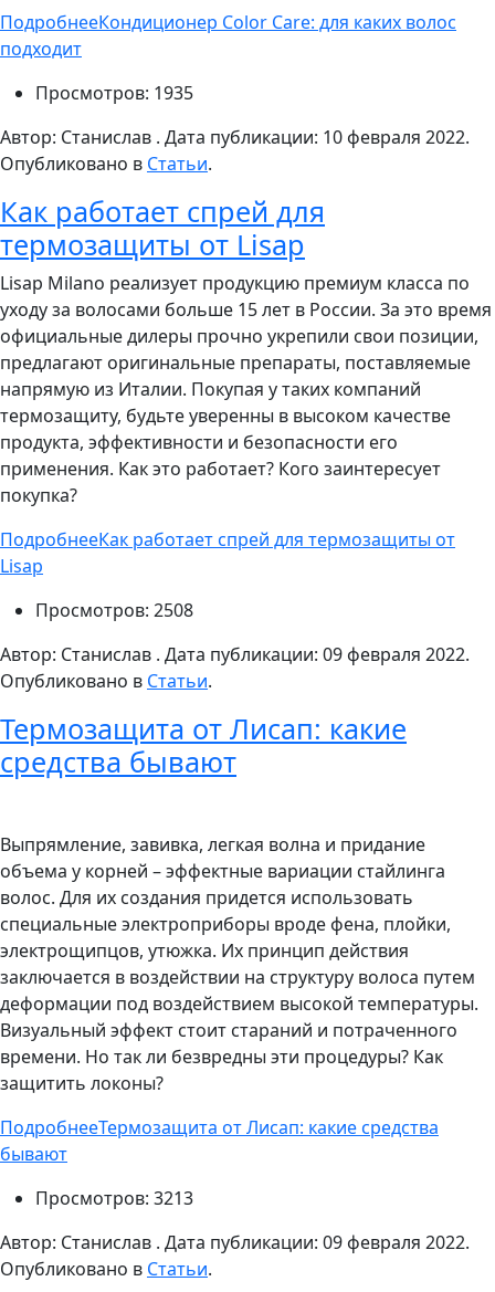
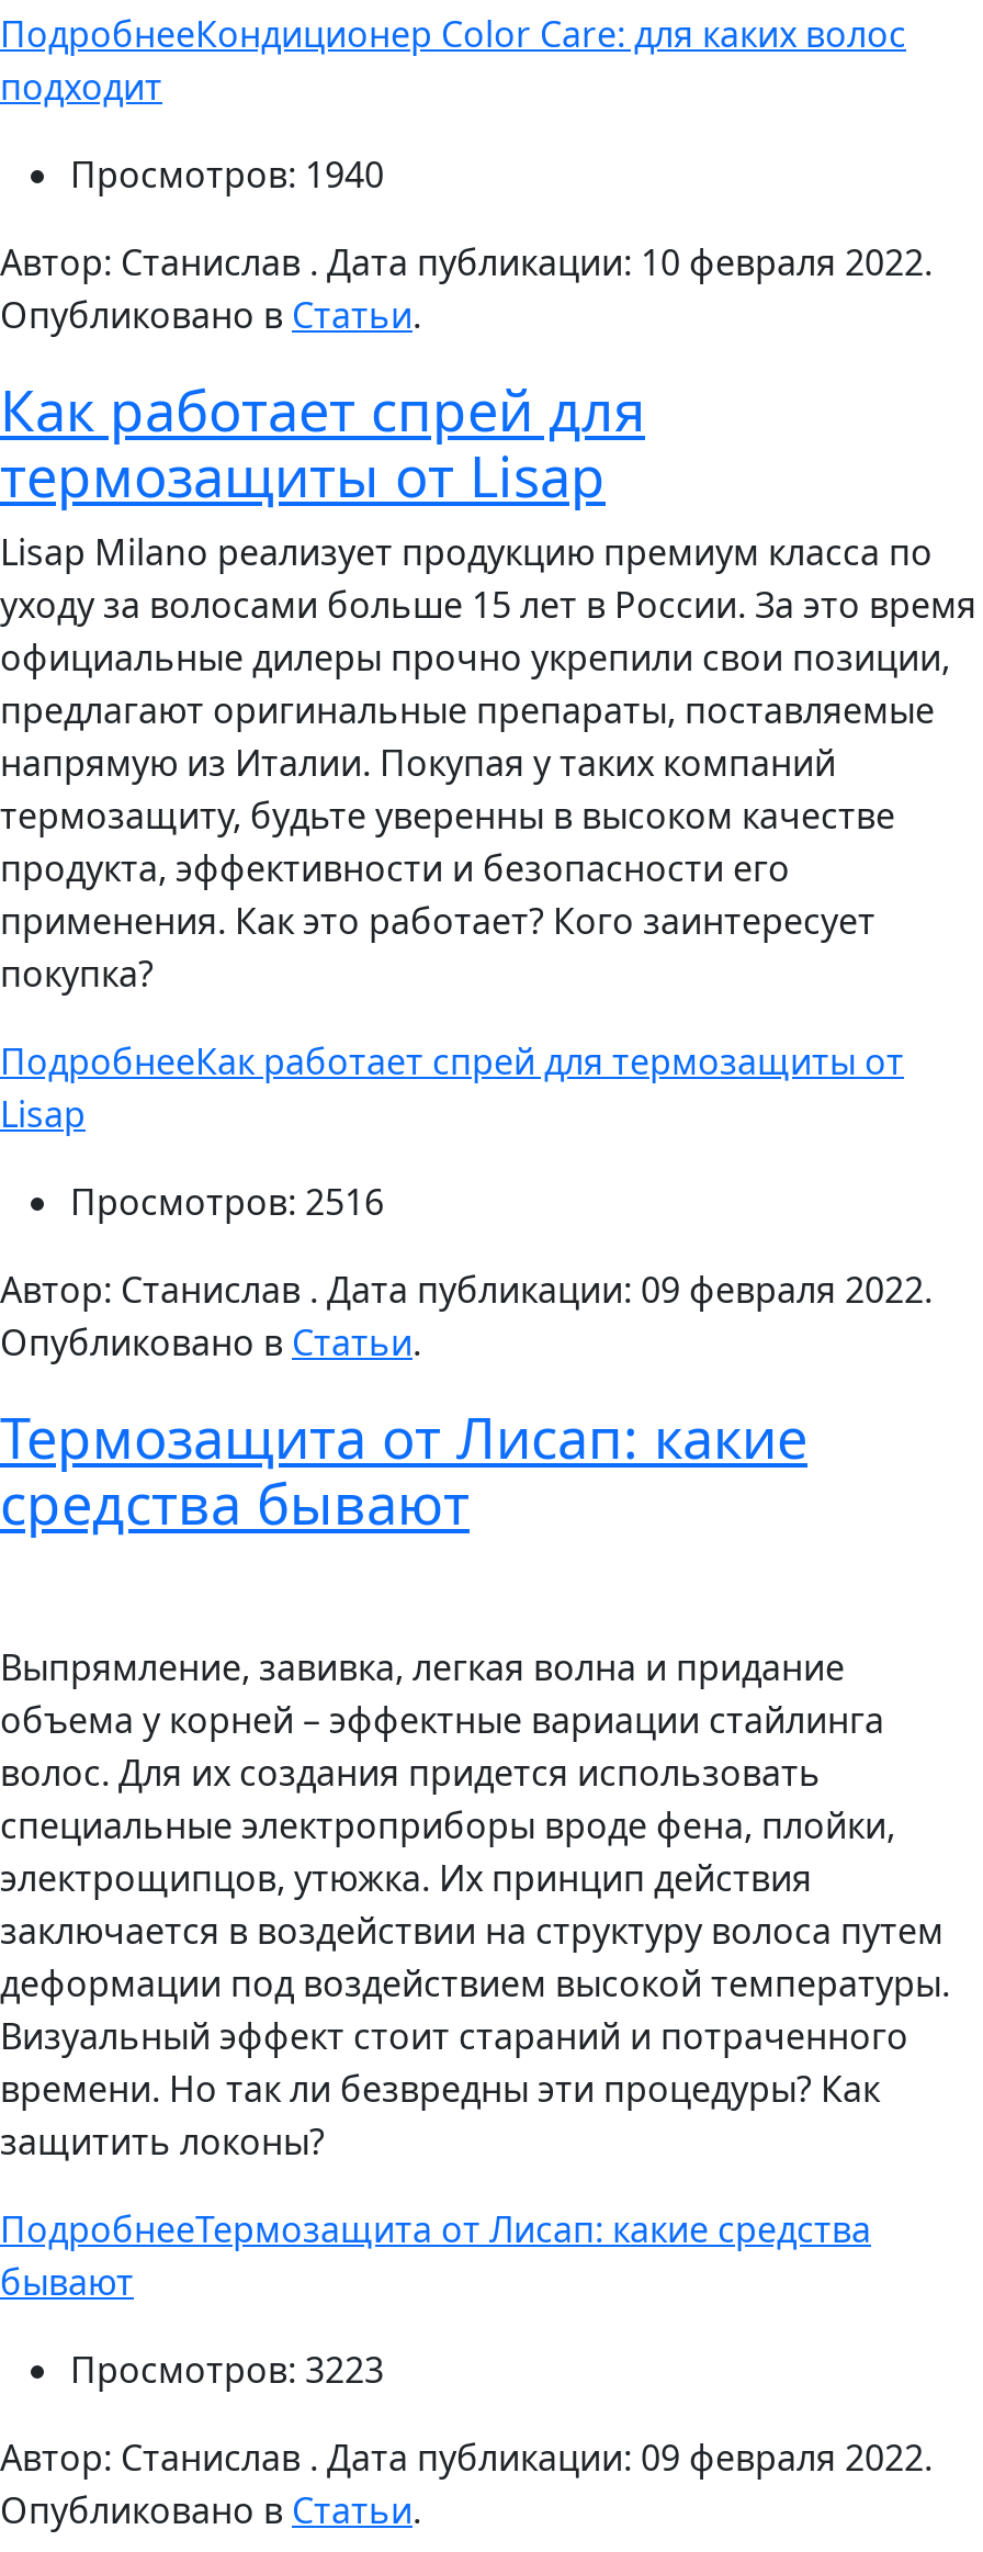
[35,81,193,105] Просмотров: 1935 -> [70,151,384,200] Просмотров: 1940
[35,598,193,623] Просмотров: 2508 -> [70,1179,384,1227] Просмотров: 2516
[35,1186,193,1211] Просмотров: 3213 -> [70,2347,384,2395] Просмотров: 3223

